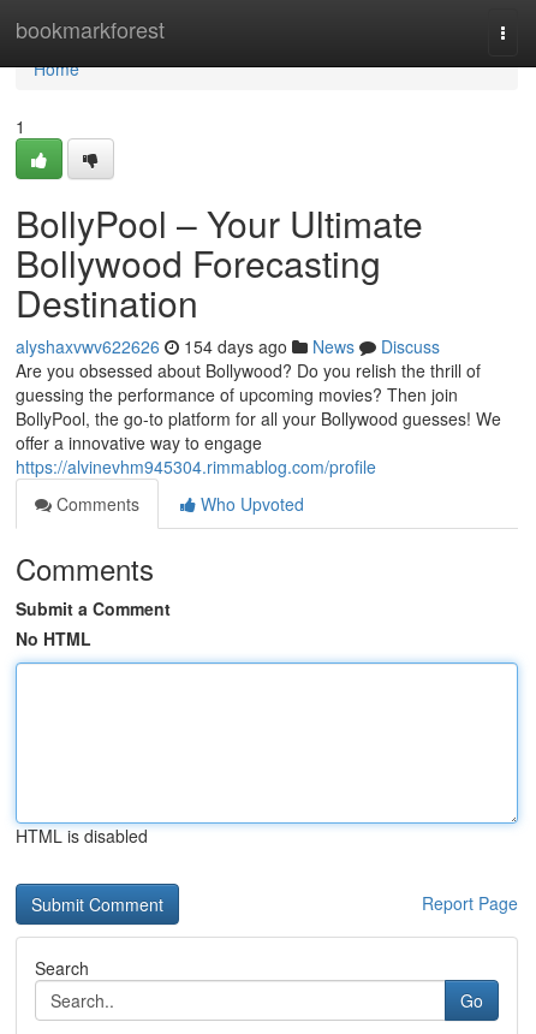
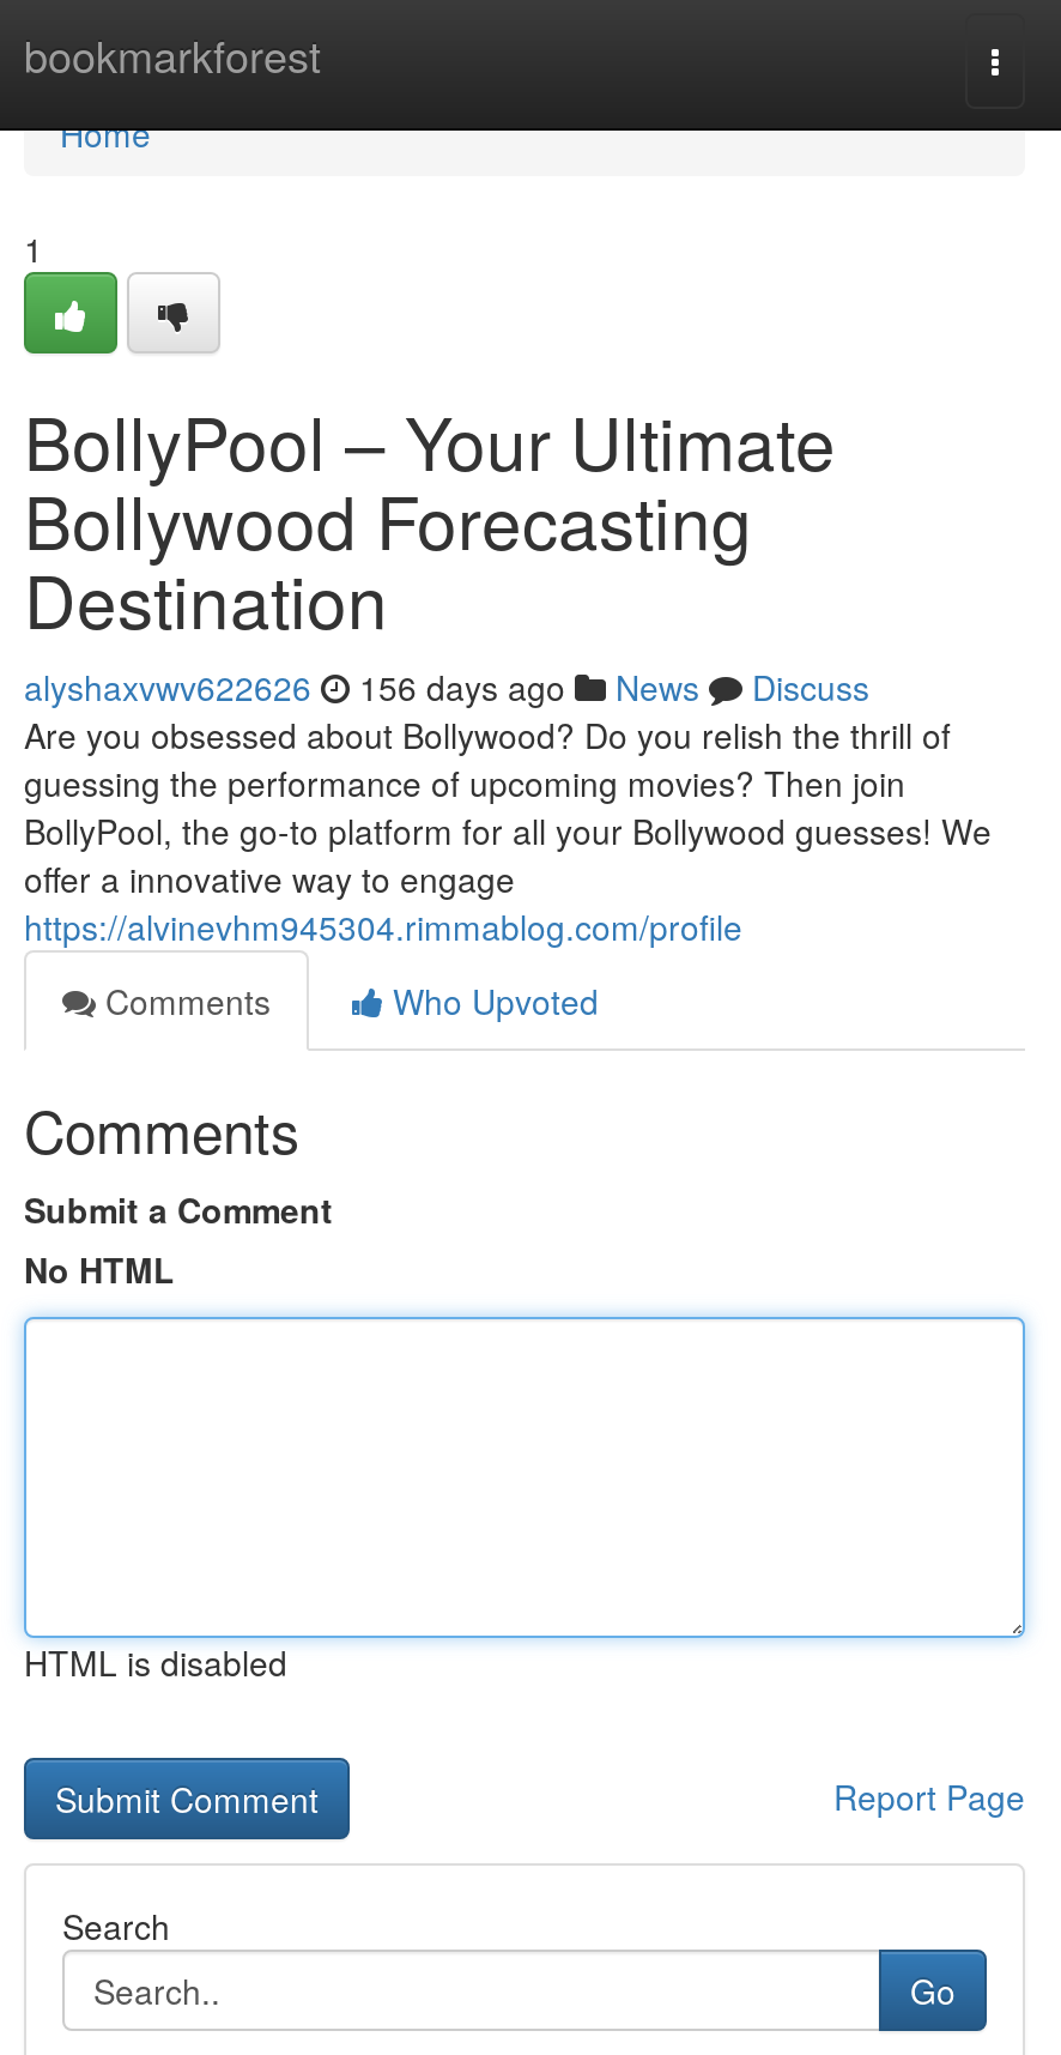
[16,334,440,358] alyshaxvwv622626 154 days ago News Discuss -> [24,663,869,711] alyshaxvwv622626 156 days ago News Discuss

